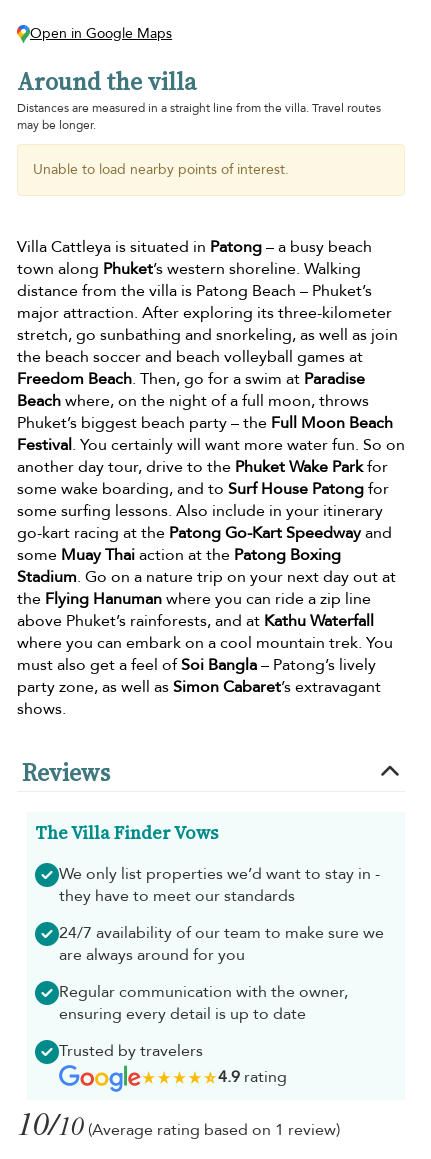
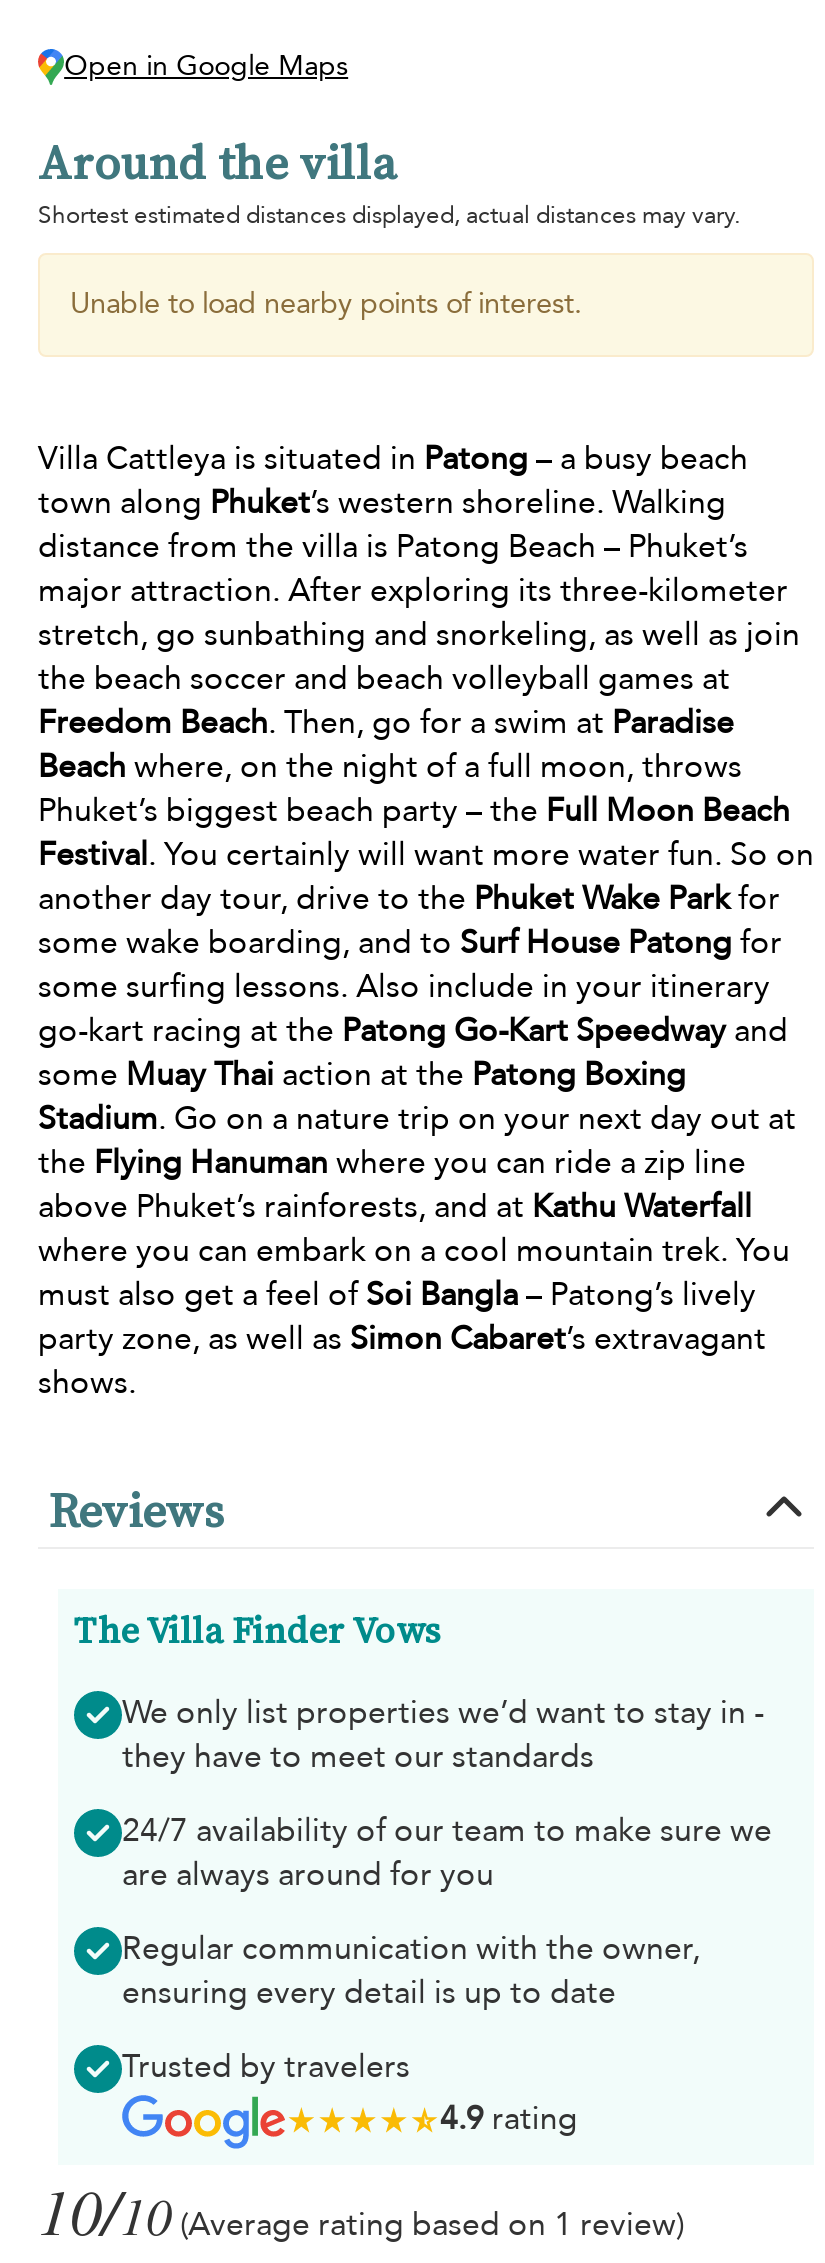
[17,100,381,133] Distances are measured in a straight line from the villa. Travel routes | may be longer. -> [38,199,740,231] Shortest estimated distances displayed, actual distances may vary.

